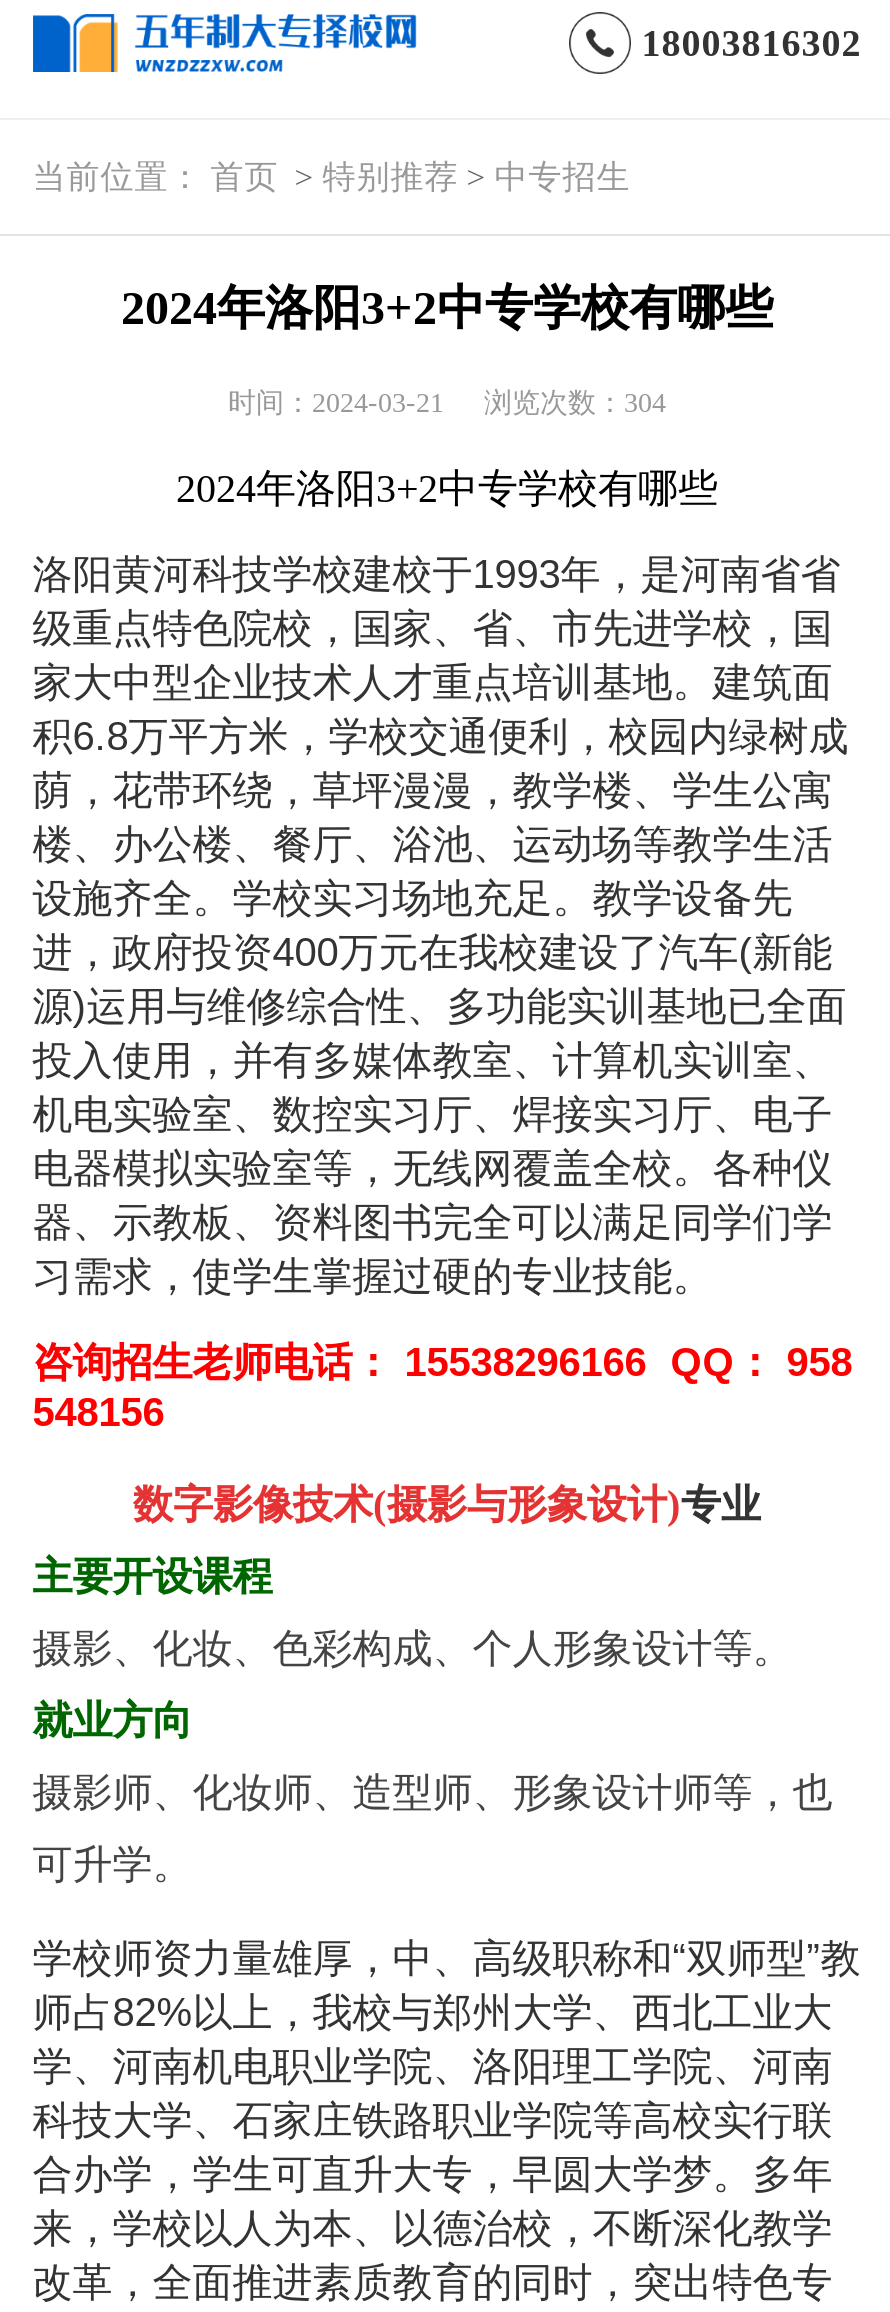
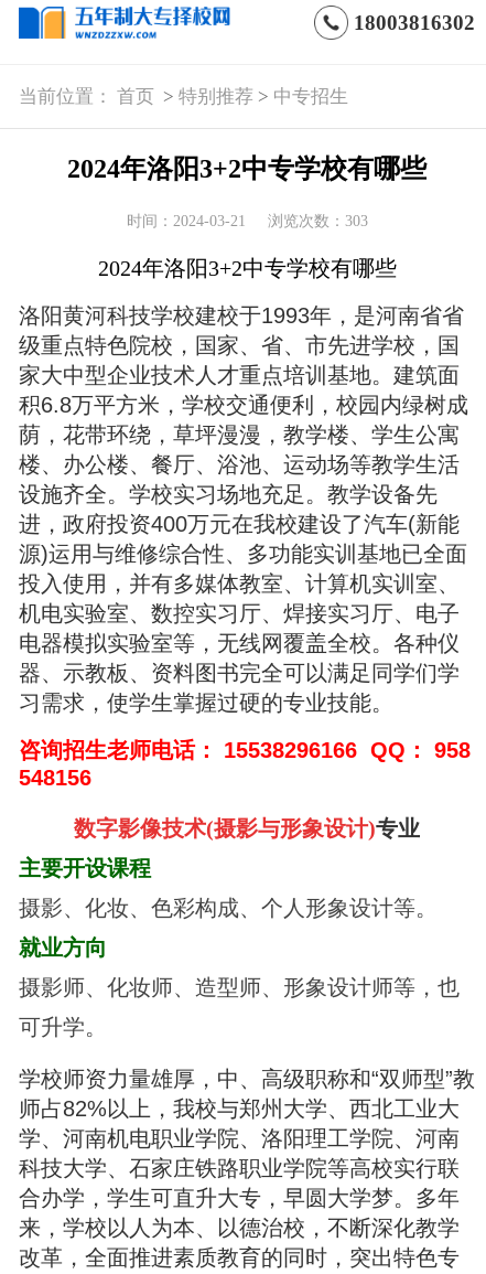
[228,389,666,419] 时间：2024-03-21 浏览次数：304 -> [126,213,368,230] 时间：2024-03-21 浏览次数：303

